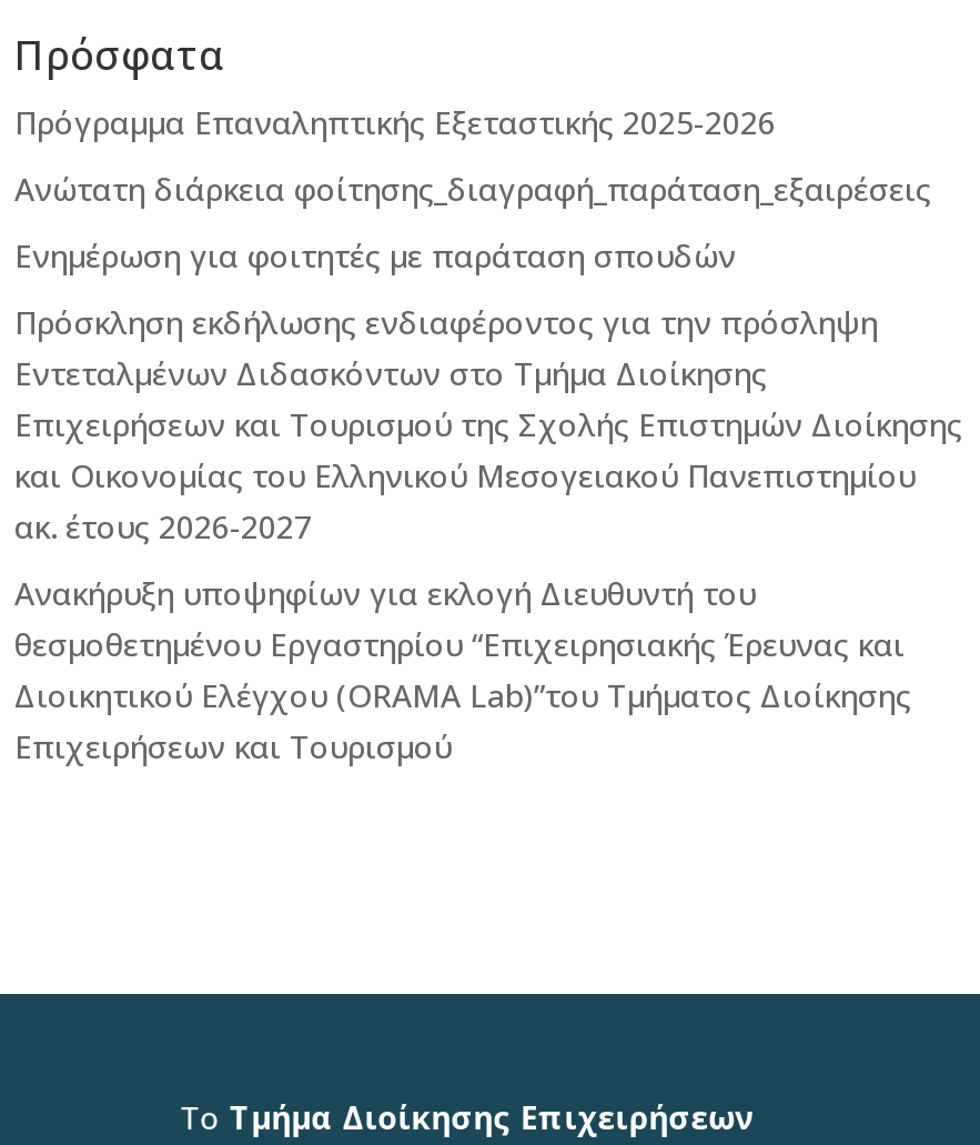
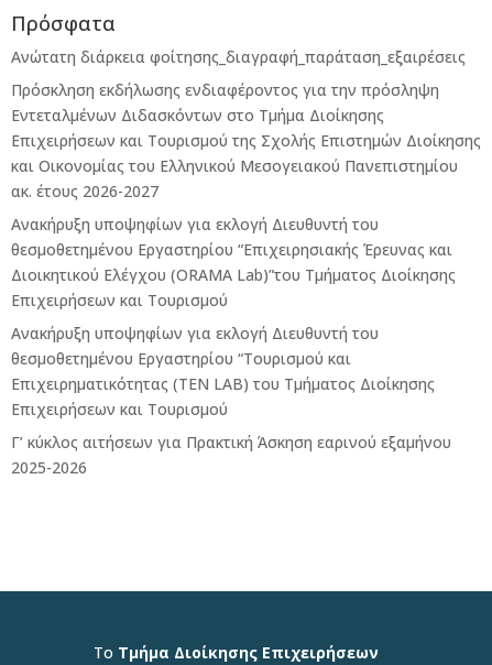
[14,102,776,144] Πρόγραμμα Επαναληπτικής Εξεταστικής 2025-2026 -> none
moved [14,168,931,211] -> [11,47,466,67]: Ανώτατη διάρκεια φοίτησης_διαγραφή_παράταση_εξαιρέσεις
[14,235,736,277] Ενημέρωση για φοιτητές με παράταση σπουδών -> none
moved [14,302,962,768] -> [11,80,481,311]: Πρόσκληση εκδήλωσης ενδιαφέροντος για την πρόσληψη | Εντεταλμένων Διδασκόντων στο Τμήμα Διοίκησης | Επιχειρήσεων και Τουρισμού της Σχολής Επιστημών Διοίκησης | ... | Διοικητικού Ελέγχου (ORAMA Lab)”του Τμήματος Διοίκησης | Επιχειρήσεων και Τουρισμού
none -> [11,323,451,478] Ανακήρυξη υποψηφίων για εκλογή Διευθυντή του | θεσμοθετημένου Εργαστηρίου “Τουρισμού και | Επιχειρηματικότητας (ΤΕΝ LAB) του Τμήματος Διοίκησης | Επιχειρήσεων και Τουρισμού | Γ’ κύκλος αιτήσεων για Πρακτική Άσκηση εαρινού εξαμήνου | 2025-2026

